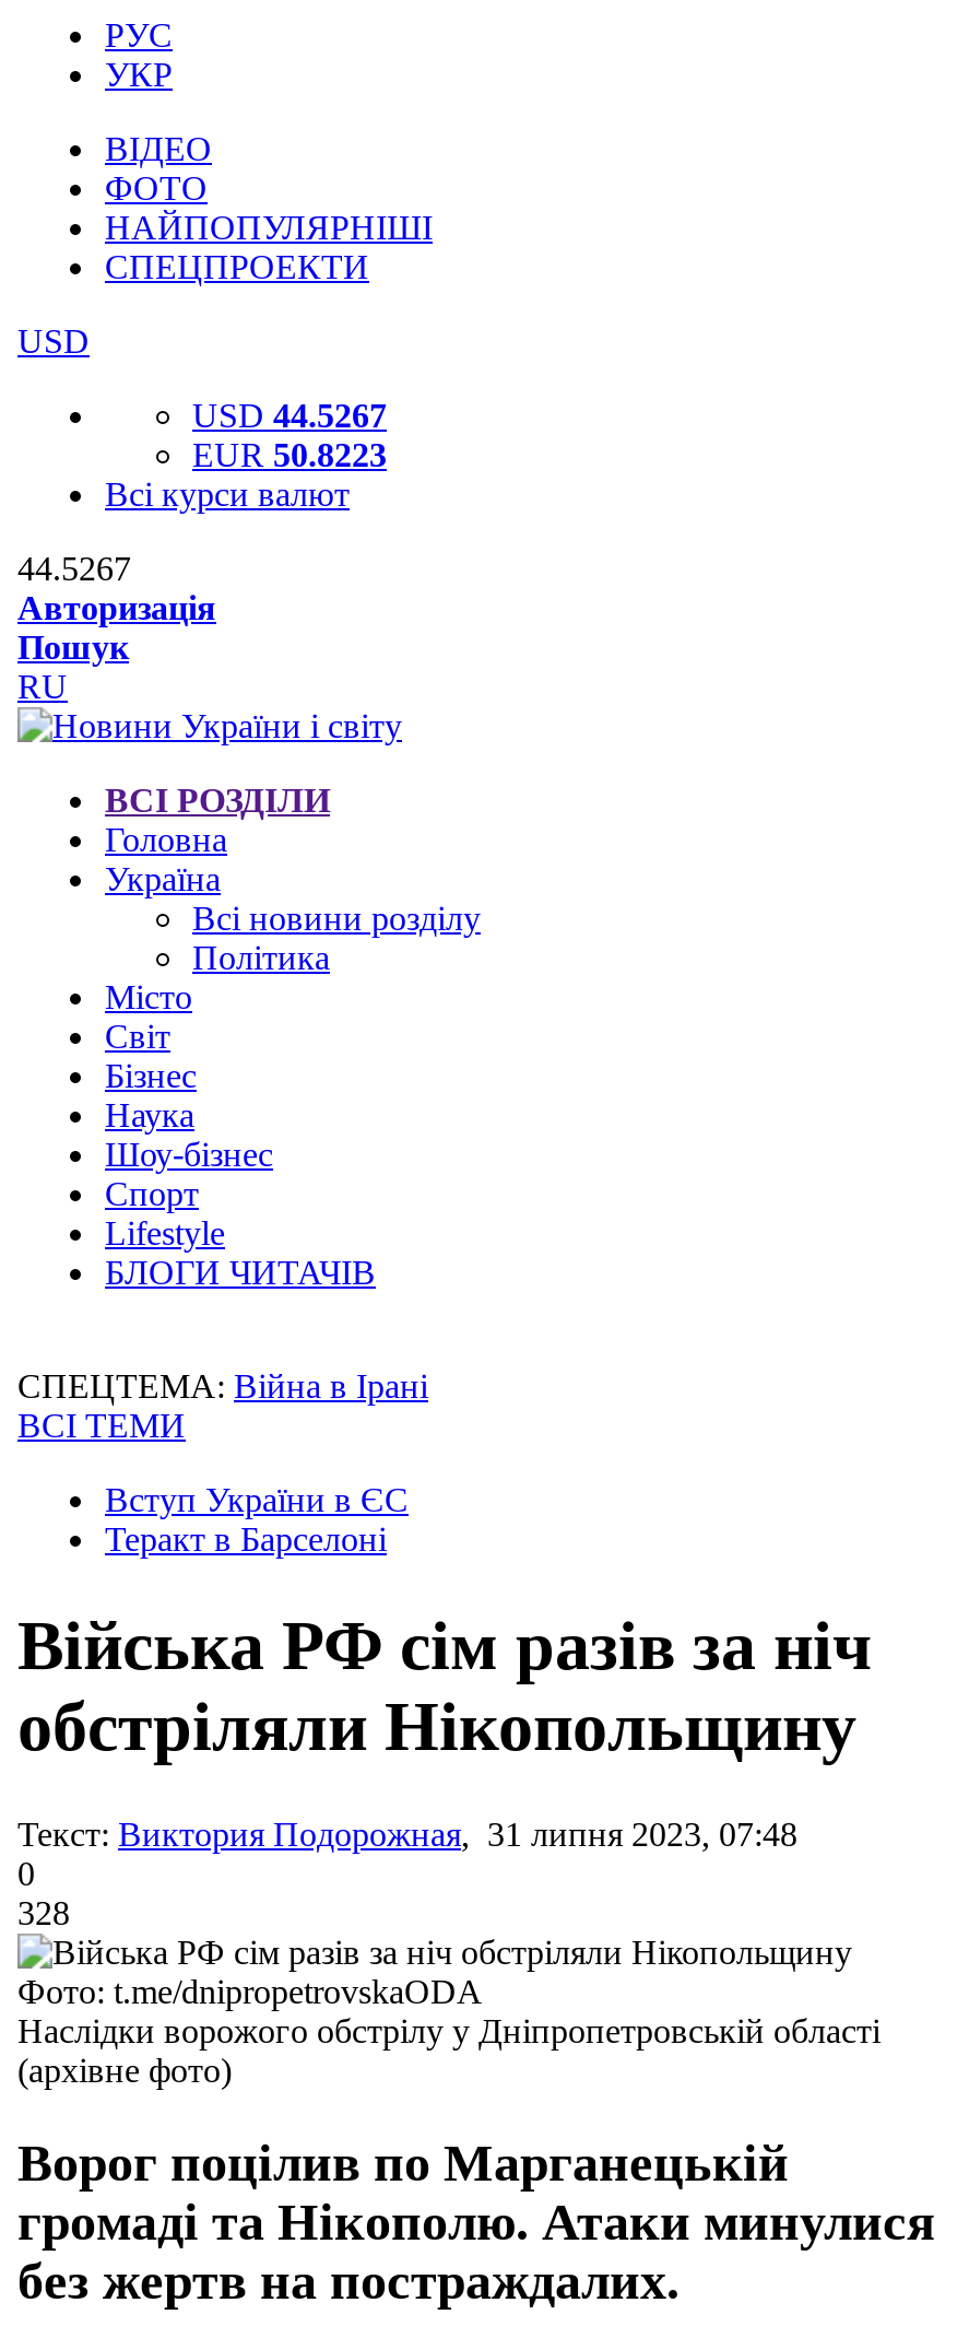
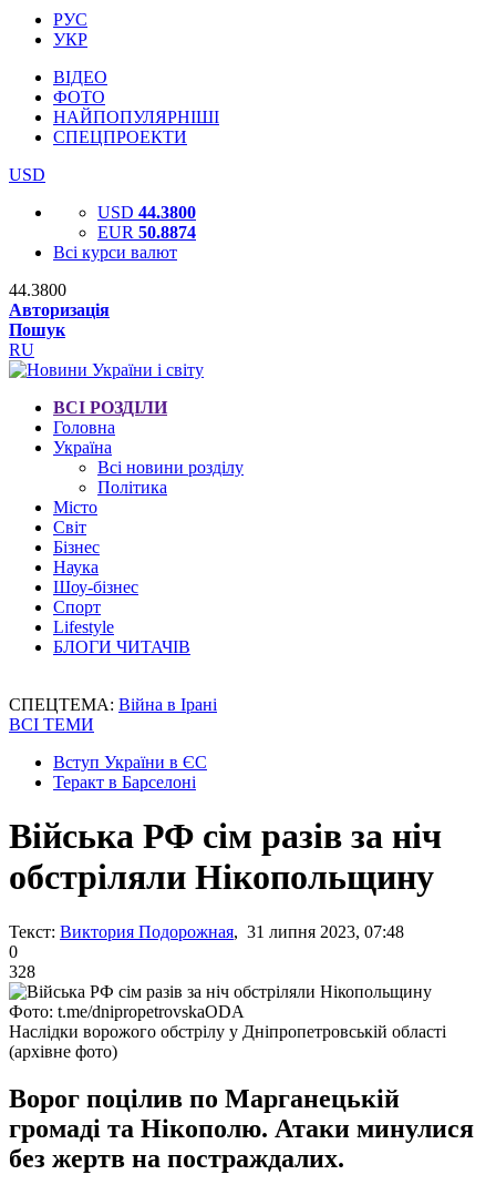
[192,397,387,434] USD 44.5267 -> [97,203,196,222] USD 44.3800
[192,436,387,473] EUR 50.8223 -> [97,223,196,242] EUR 50.8874
[17,550,131,587] 44.5267 -> [9,280,66,299] 44.3800

